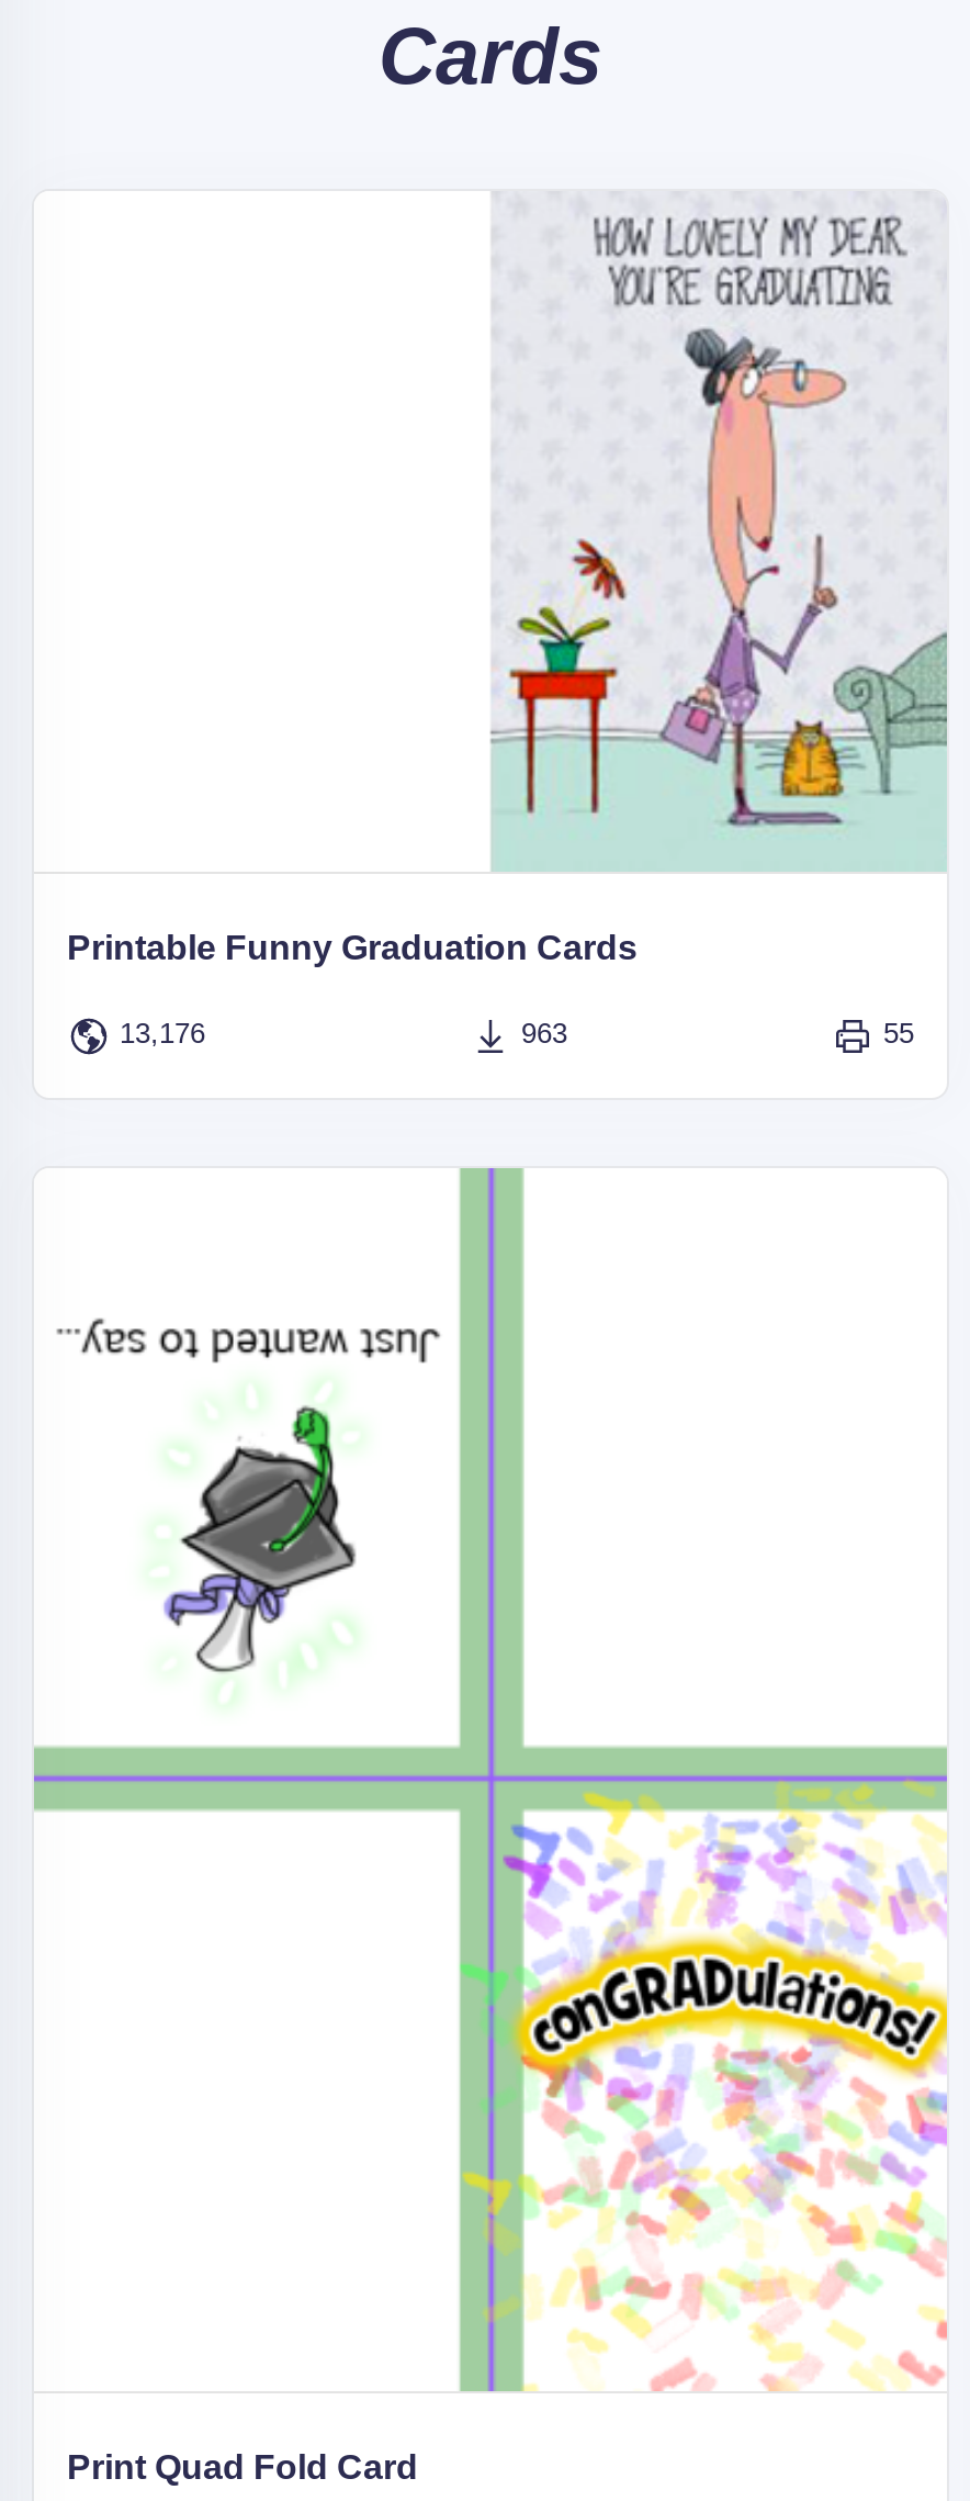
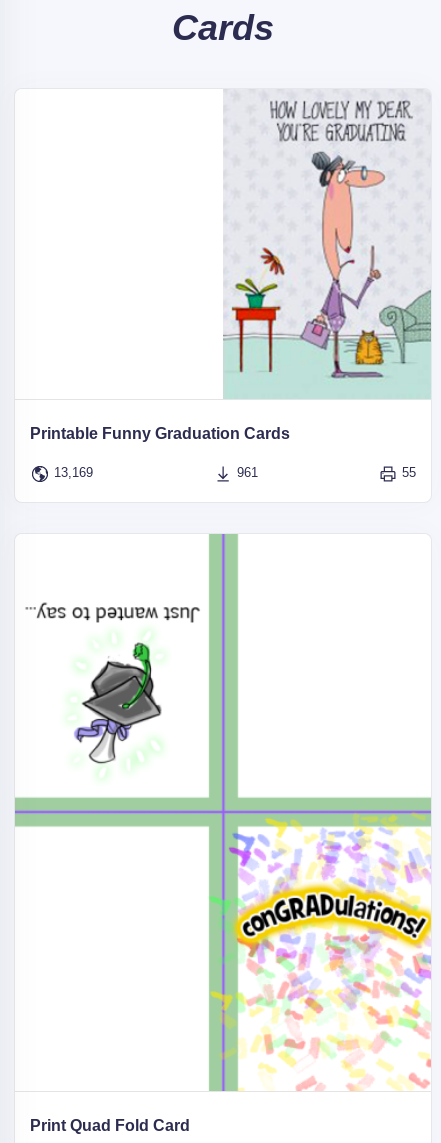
[120,1018,205,1050] 13,176 -> [54,465,93,480] 13,169
[521,1018,567,1050] 963 -> [237,465,258,480] 961

